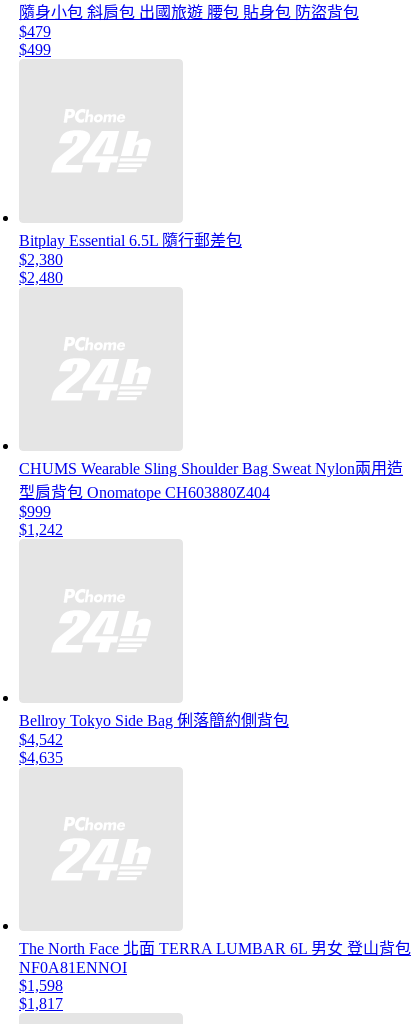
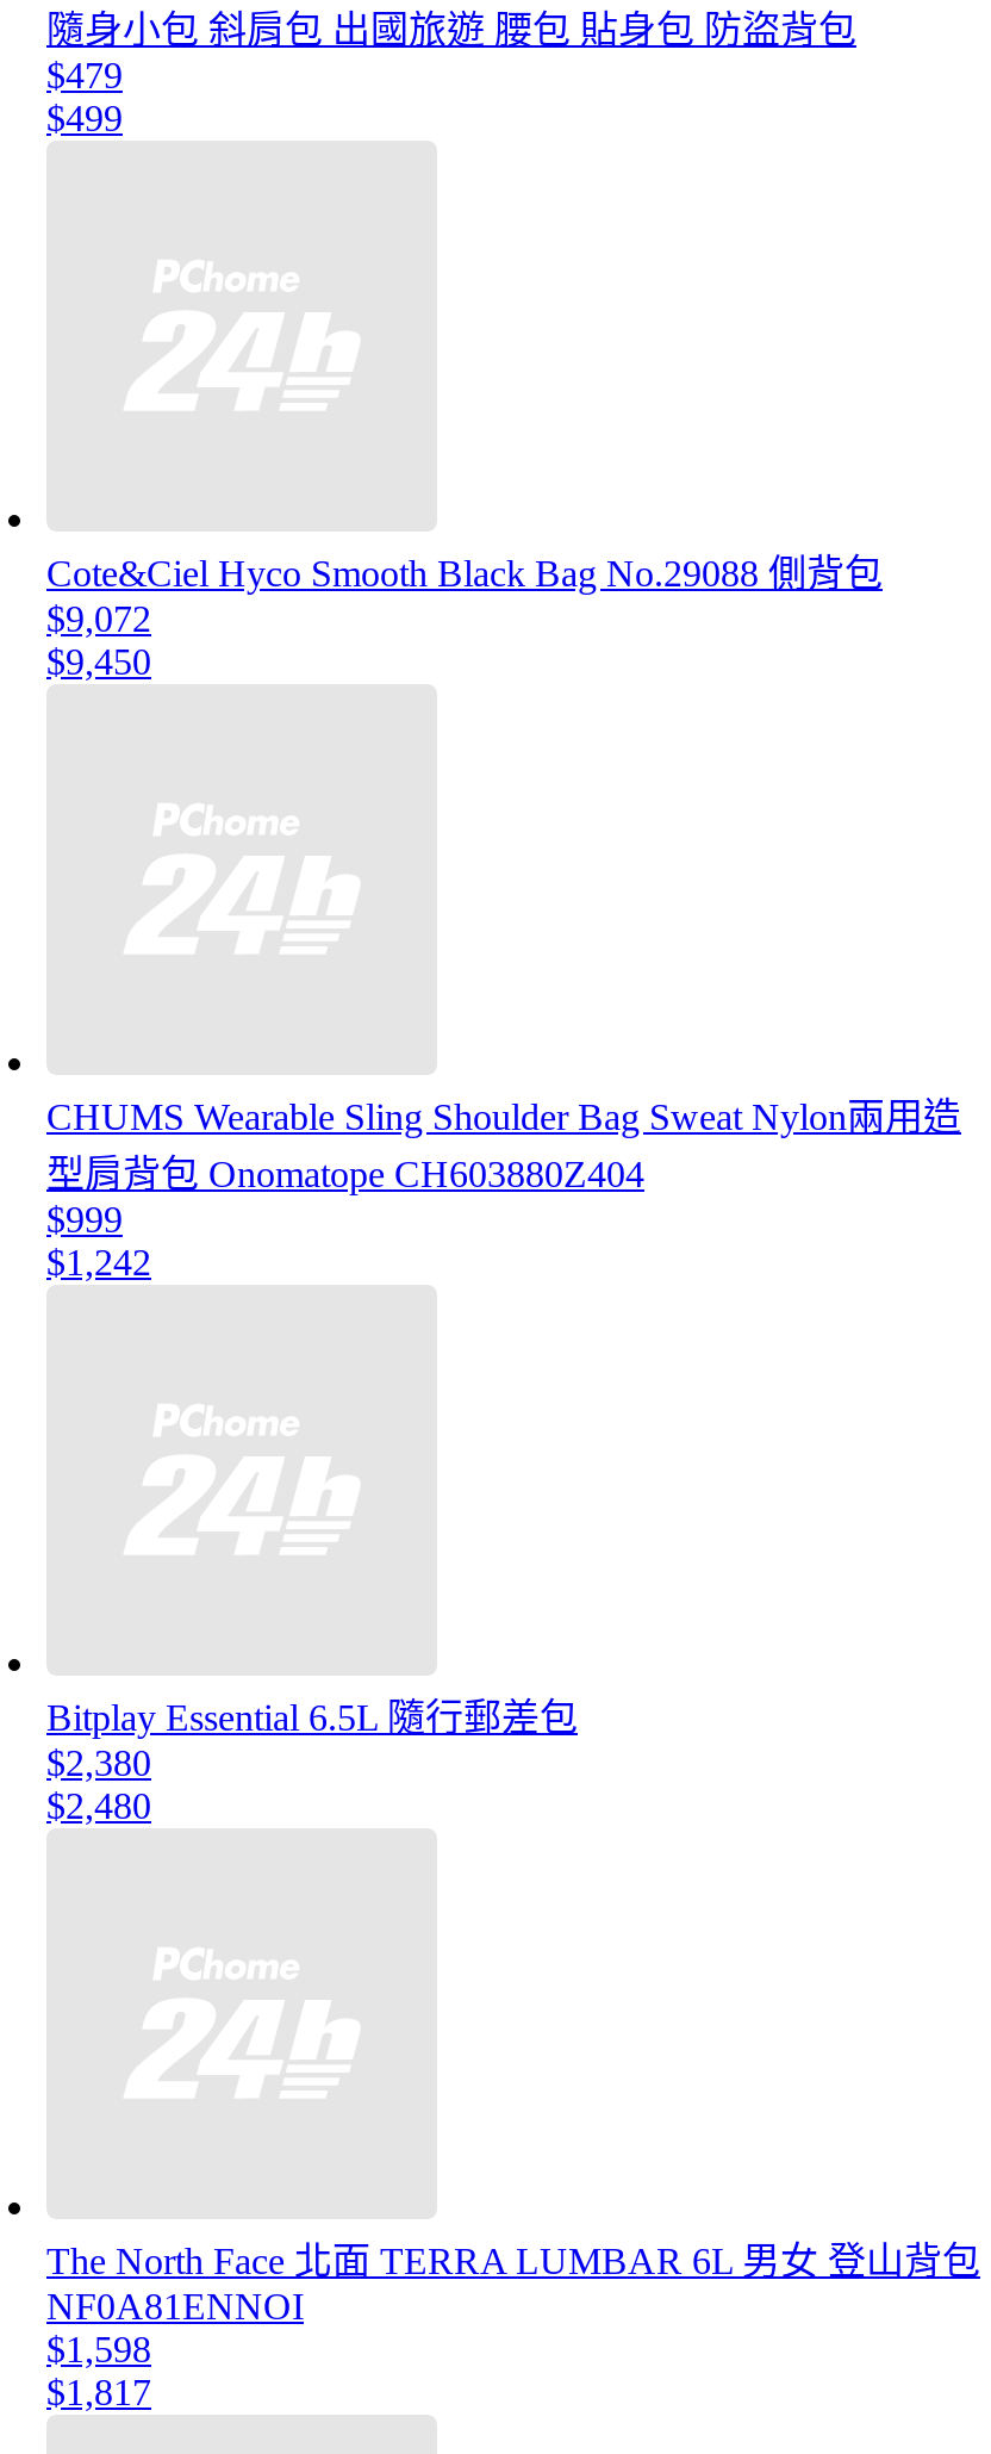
none -> [46,554,883,683] Cote&Ciel Hyco Smooth Black Bag No.29088 側背包 | $9,072 | $9,450
moved [19,232,242,286] -> [46,1698,578,1827]: Bitplay Essential 6.5L 隨行郵差包 | $2,380 | $2,480
[19,712,289,766] Bellroy Tokyo Side Bag 俐落簡約側背包 | $4,542 | $4,635 -> none

